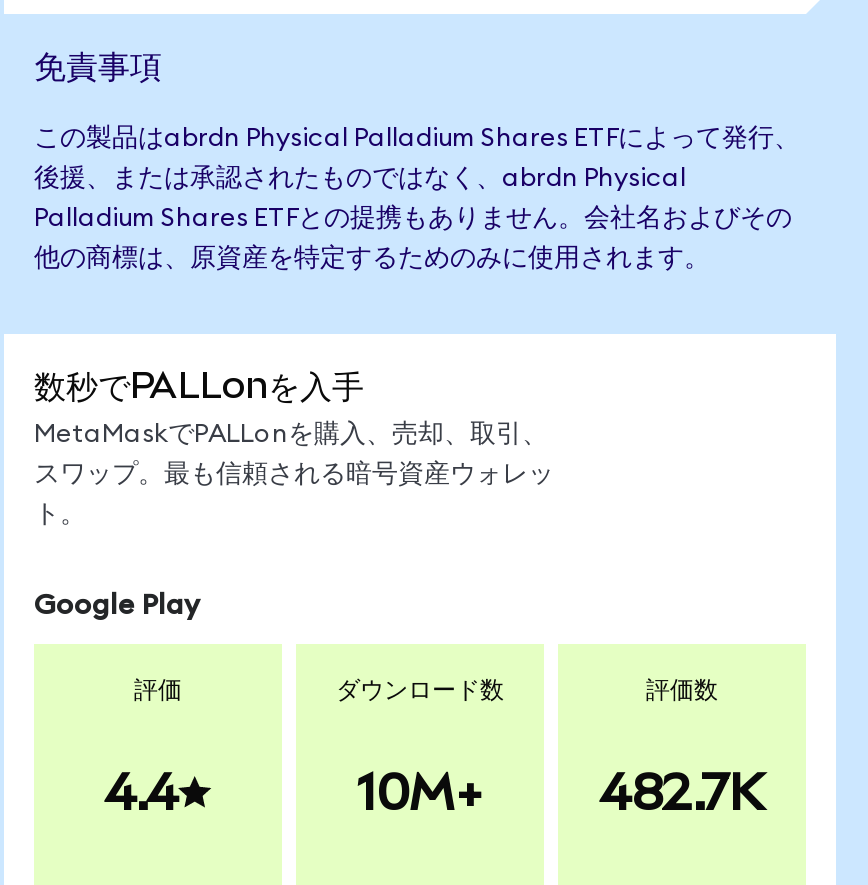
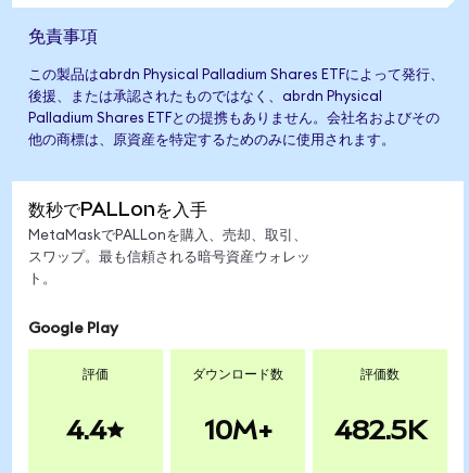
[599,764,765,820] 482.7K -> [334,414,426,445] 482.5K

